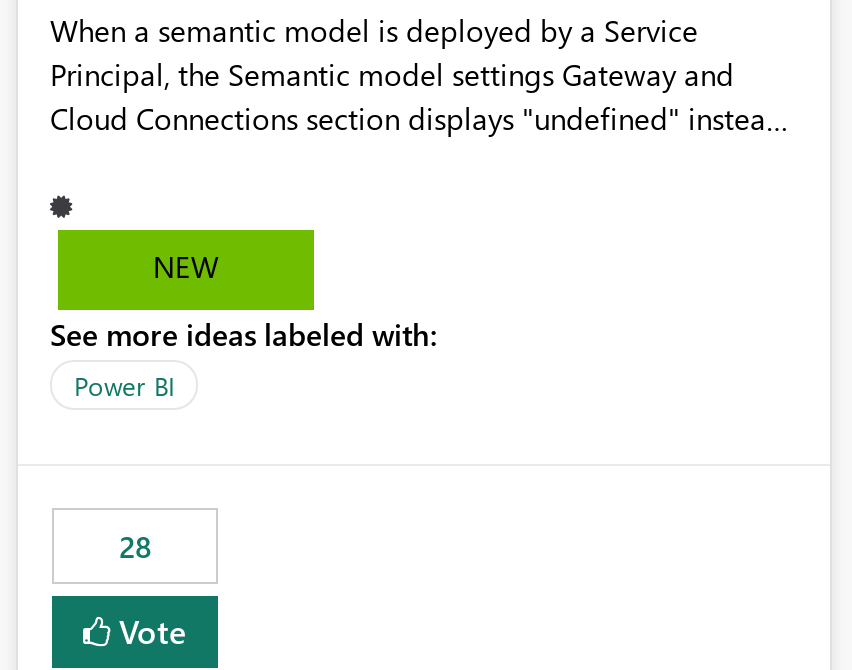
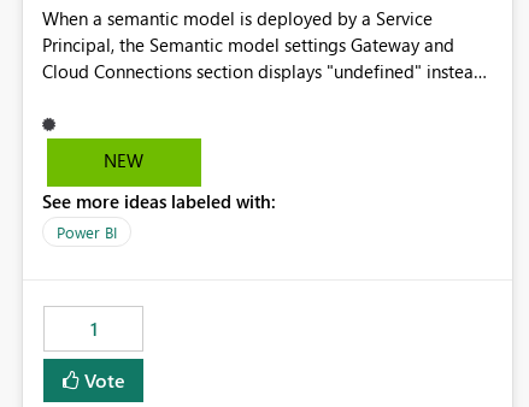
[119,527,151,567] 28 -> [90,317,97,341] 1

